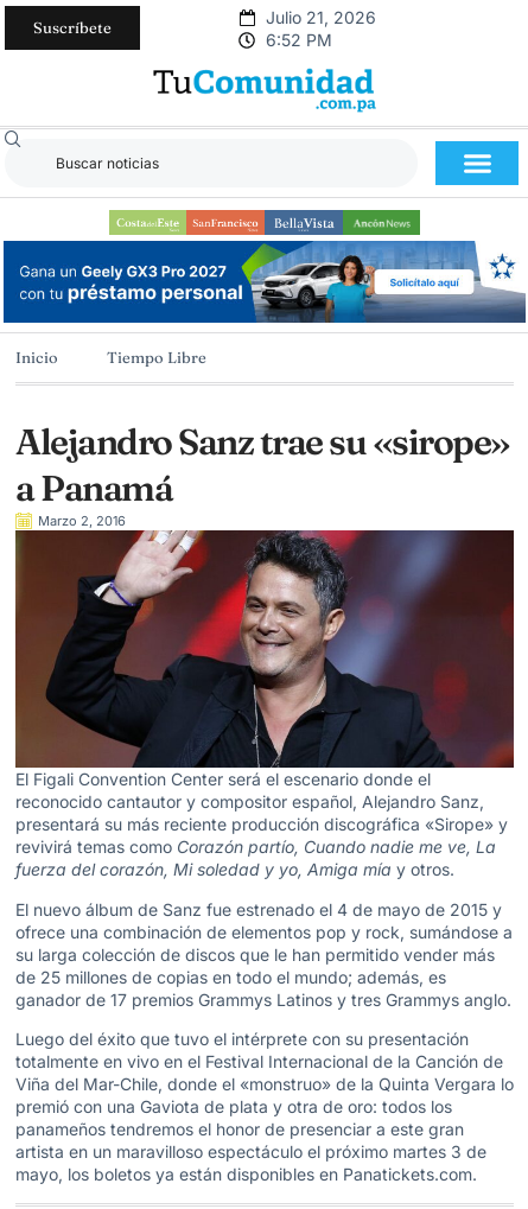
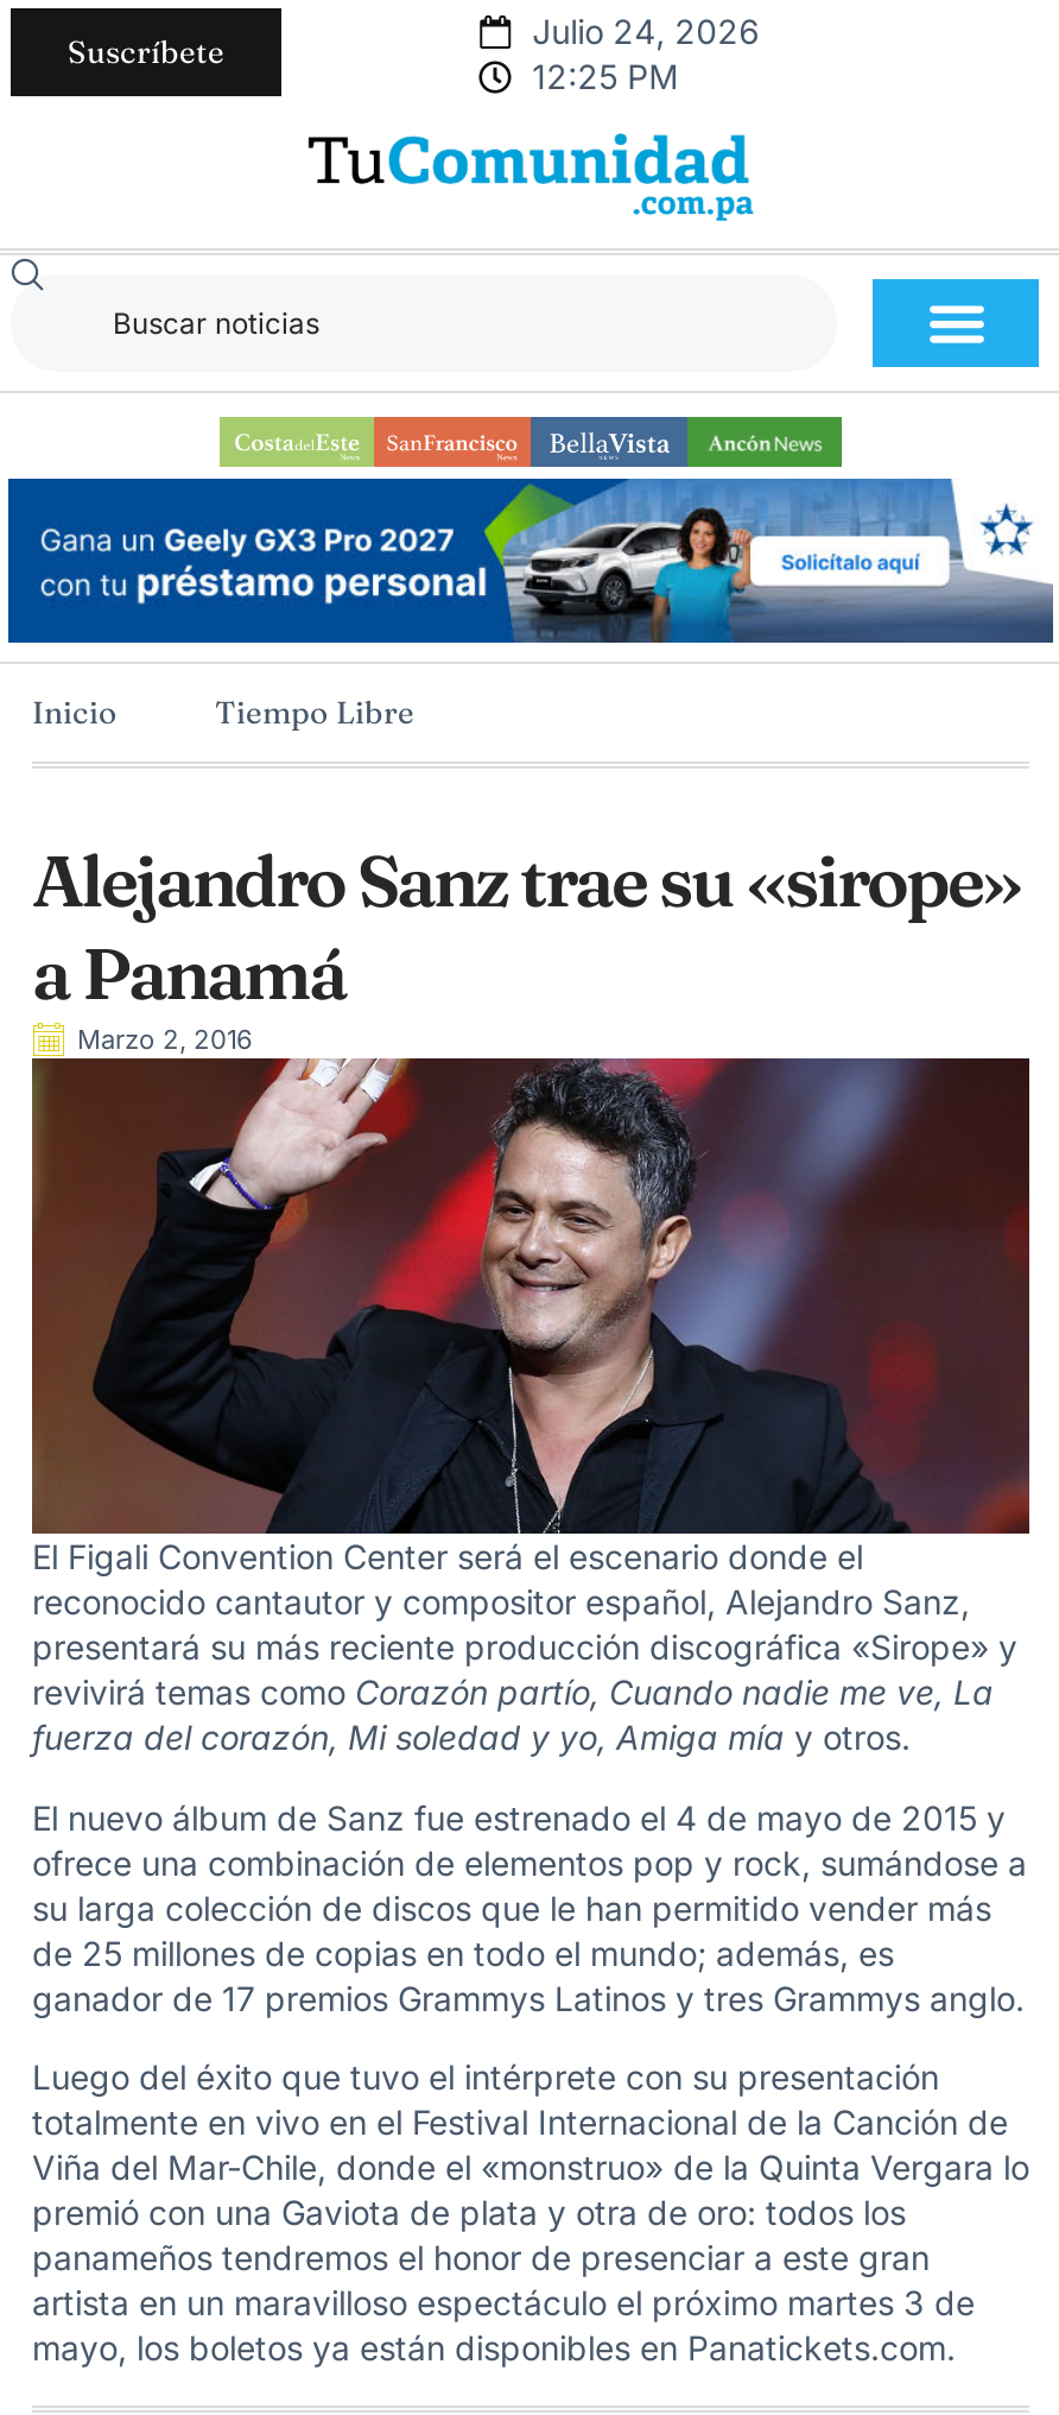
[265,7,376,27] Julio 21, 2026 -> [532,11,760,51] Julio 24, 2026
[265,30,332,50] 6:52 PM -> [532,56,679,96] 12:25 PM

